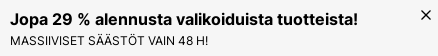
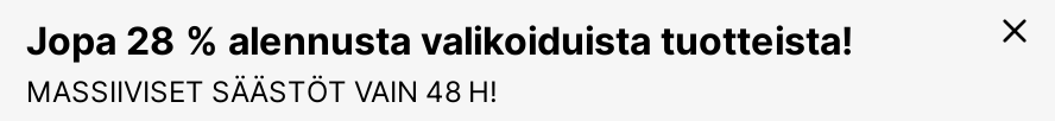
[10,9,358,29] Jopa 29 % alennusta valikoiduista tuotteista! -> [26,17,853,64] Jopa 28 % alennusta valikoiduista tuotteista!

